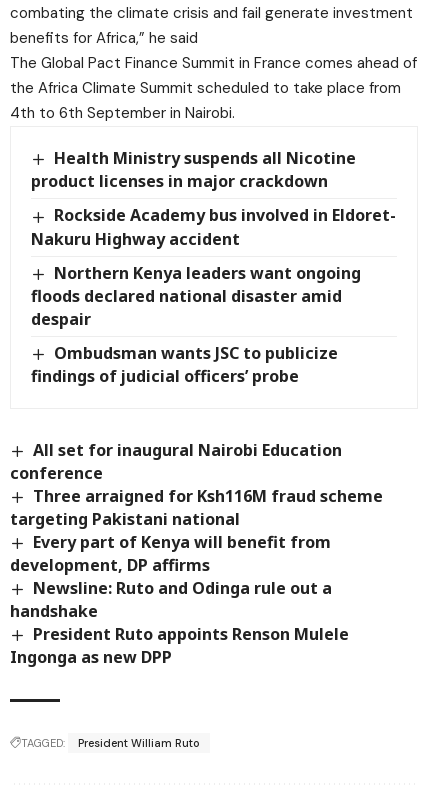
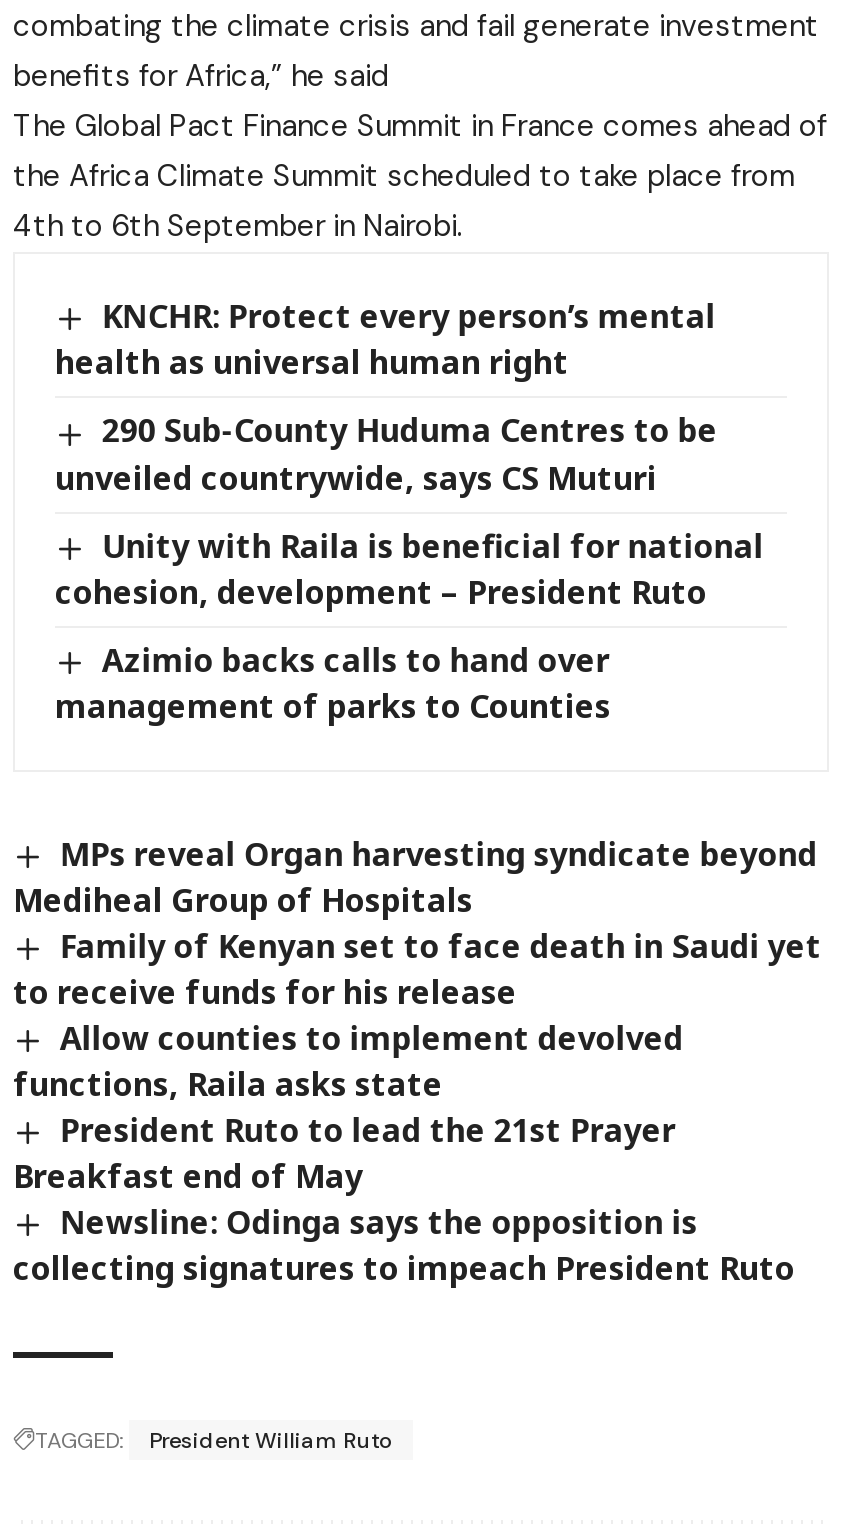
[31,147,356,192] Health Ministry suspends all Nicotine | product licenses in major crackdown -> [55,295,716,385] KNCHR: Protect every person’s mental | health as universal human right
[31,204,396,249] Rockside Academy bus involved in Eldoret- | Nakuru Highway accident -> [55,409,718,499] 290 Sub-County Huduma Centres to be | unveiled countrywide, says CS Muturi
[31,261,361,330] Northern Kenya leaders want ongoing | floods declared national disaster amid | despair -> [55,523,764,613] Unity with Raila is beneficial for national | cohesion, development – President Ruto
[31,342,338,387] Ombudsman wants JSC to publicize | findings of judicial officers’ probe -> [55,637,611,728] Azimio backs calls to hand over | management of parks to Counties
[10,439,383,668] All set for inaugural Nairobi Education | conference | Three arraigned for Ksh116M fraud scheme | targeting Pakistani national | Every part of Kenya will benefit from | development, DP affirms | Newsline: Ruto and Odinga rule out a | handshake | President Ruto appoints Renson Mulele | Ingonga as new DPP -> [13,832,822,1291] MPs reveal Organ harvesting syndicate beyond | Mediheal Group of Hospitals | Family of Kenyan set to face death in Saudi yet | to receive funds for his release | Allow counties to implement devolved | functions, Raila asks state | President Ruto to lead the 21st Prayer | Breakfast end of May | Newsline: Odinga says the opposition is | collecting signatures to impeach President Ruto

